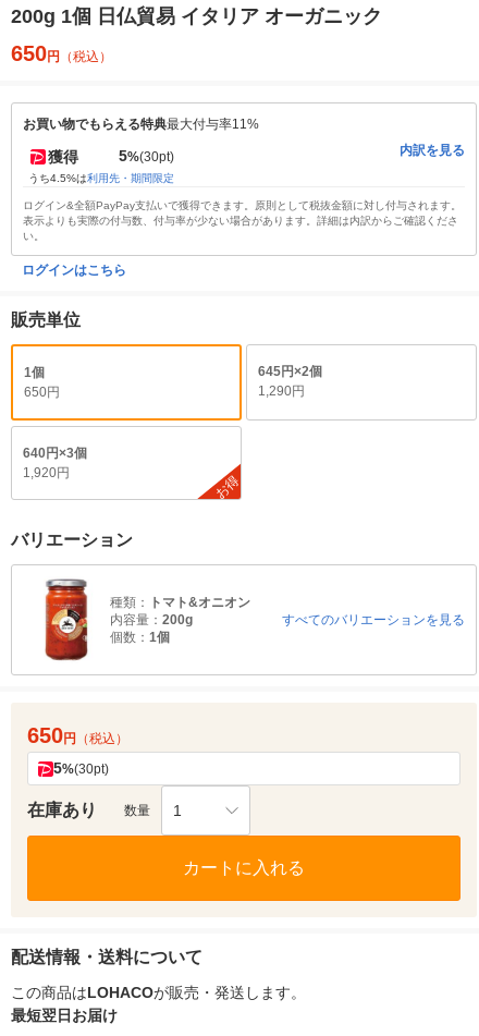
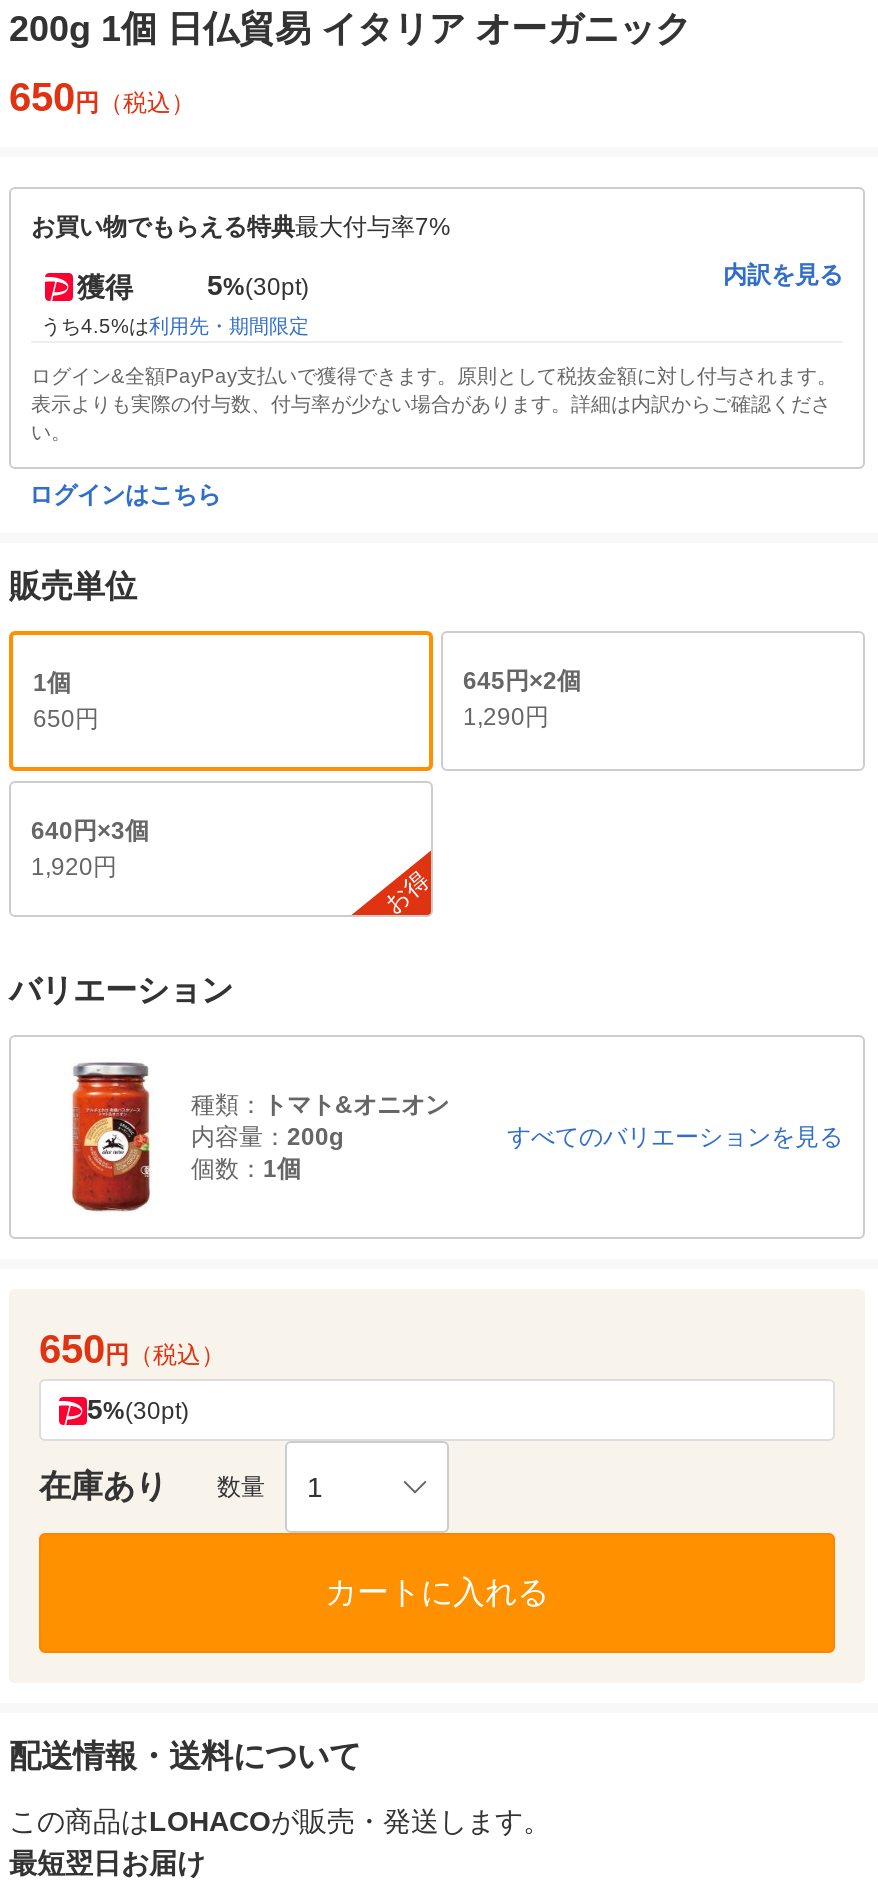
[23,117,259,132] お買い物でもらえる特典最大付与率11% -> [31,214,451,242] お買い物でもらえる特典最大付与率7%

